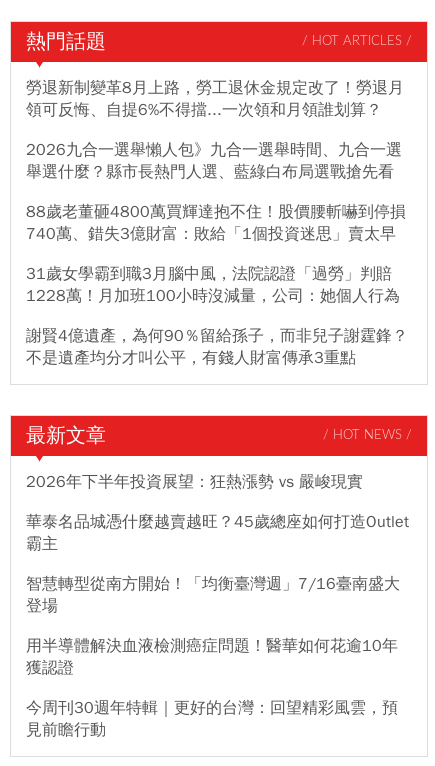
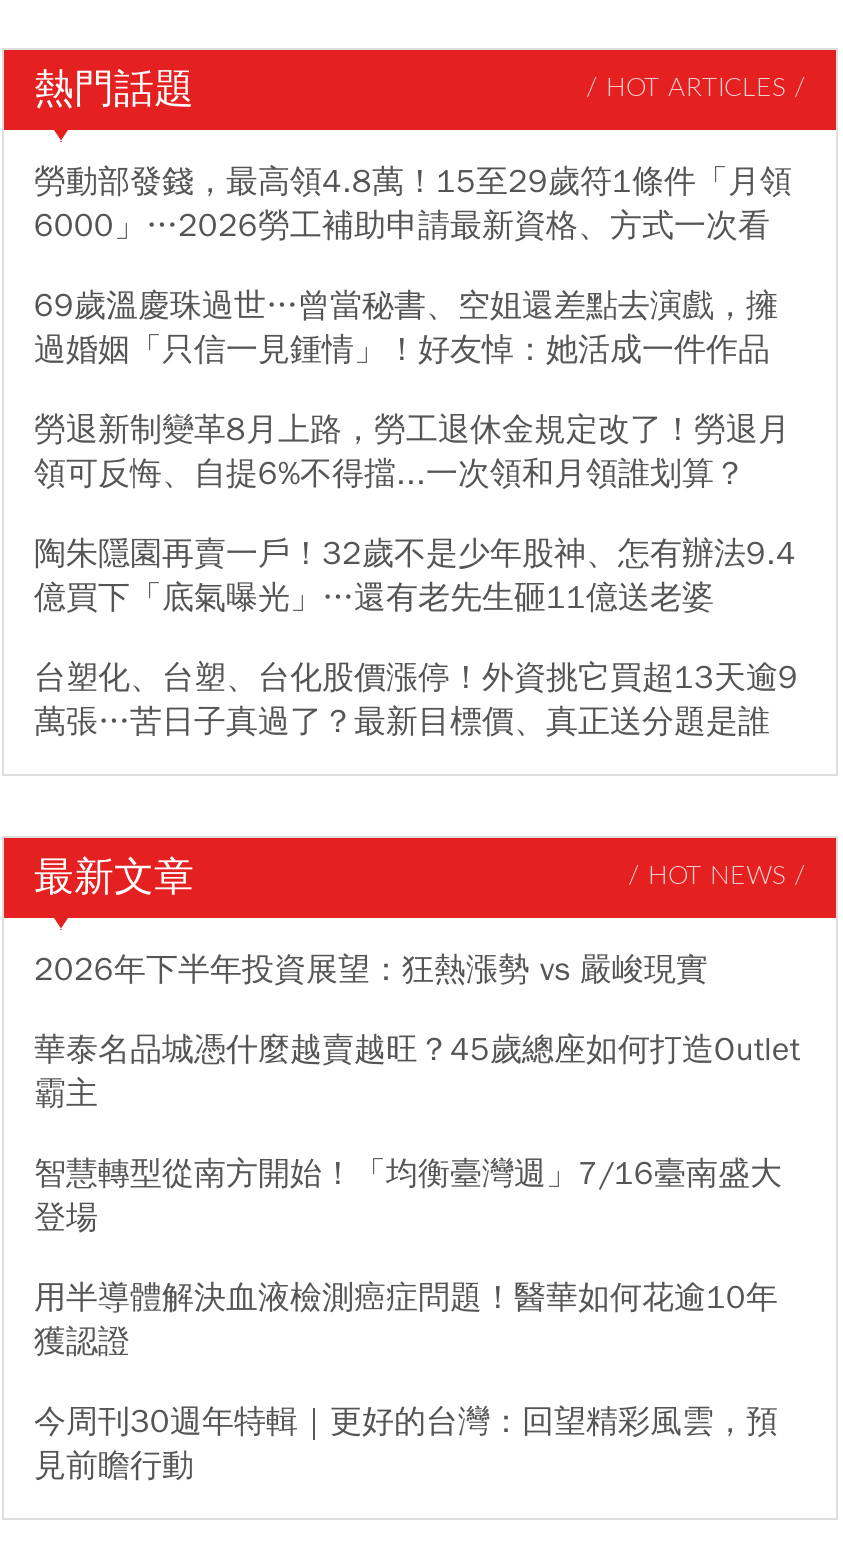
none -> [34,162,792,370] 勞動部發錢，最高領4.8萬！15至29歲符1條件「月領 | 6000」…2026勞工補助申請最新資格、方式一次看 | 69歲溫慶珠過世…曾當秘書、空姐還差點去演戲，擁 | 過婚姻「只信一見鍾情」！好友悼：她活成一件作品
moved [26,78,404,120] -> [34,410,790,494]: 勞退新制變革8月上路，勞工退休金規定改了！勞退月 | 領可反悔、自提6%不得擋...一次領和月領誰划算？
[26,140,408,368] 2026九合一選舉懶人包》九合一選舉時間、九合一選 | 舉選什麼？縣市長熱門人選、藍綠白布局選戰搶先看 | 88歲老董砸4800萬買輝達抱不住！股價腰斬嚇到停損 | 740萬、錯失3億財富：敗給「1個投資迷思」賣太早 | 31歲女學霸到職3月腦中風，法院認證「過勞」判賠 | 1228萬！月加班100小時沒減量，公司：她個人行為 | 謝賢4億遺產，為何90％留給孫子，而非兒子謝霆鋒？ | 不是遺產均分才叫公平，有錢人財富傳承3重點 -> [34,534,798,742] 陶朱隱園再賣一戶！32歲不是少年股神、怎有辦法9.4 | 億買下「底氣曝光」…還有老先生砸11億送老婆 | 台塑化、台塑、台化股價漲停！外資挑它買超13天逾9 | 萬張…苦日子真過了？最新目標價、真正送分題是誰

